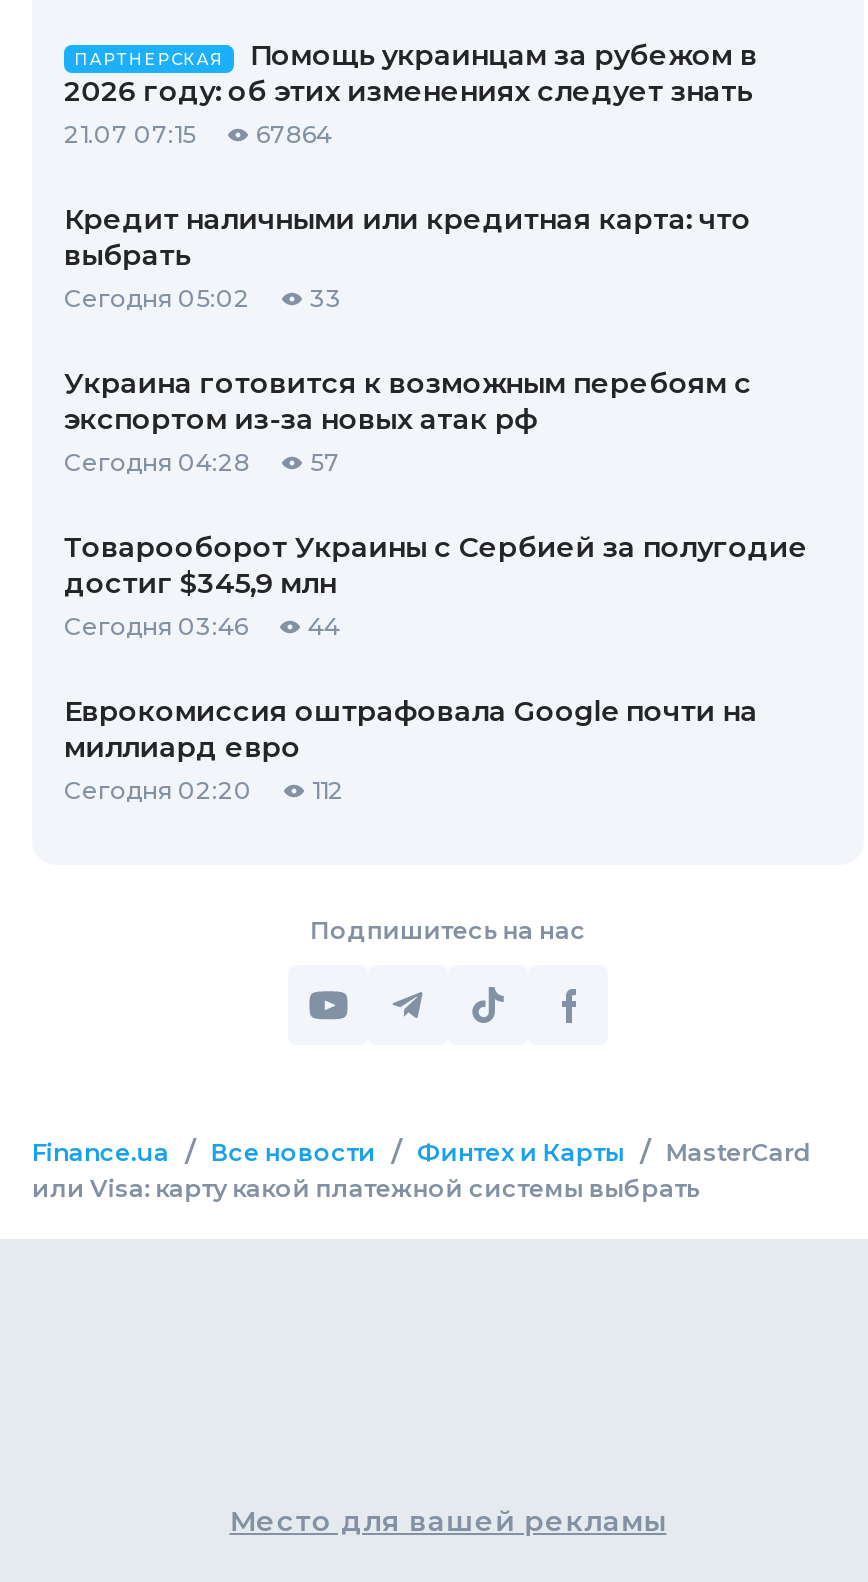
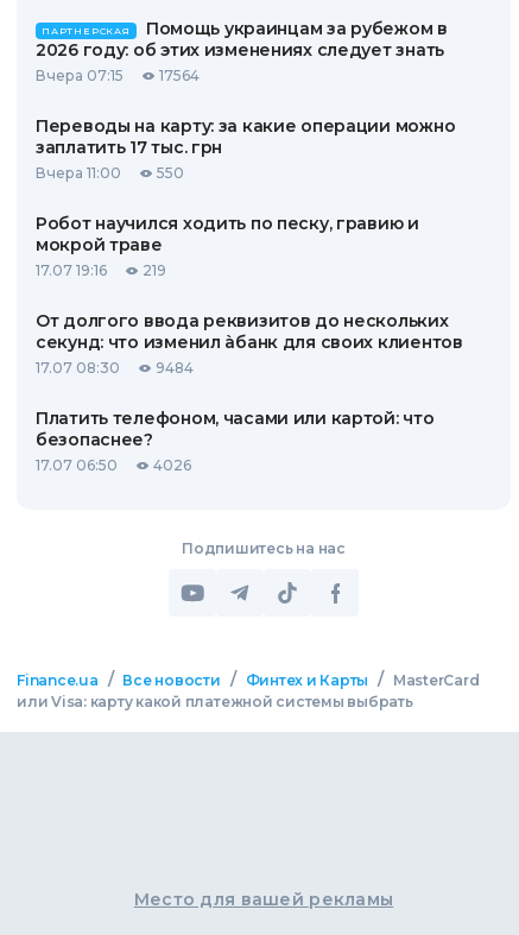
[64,119,332,149] 21.07 07:15 | 67864 -> [36,67,200,84] Вчера 07:15 | 17564
[64,201,751,313] Кредит наличными или кредитная карта: что | выбрать | Сегодня 05:02 | 33 -> [36,115,455,182] Переводы на карту: за какие операции можно | заплатить 17 тыс. грн | Вчера 11:00 | 550
[64,365,752,477] Украина готовится к возможным перебоям с | экспортом из-за новых атак рф | Сегодня 04:28 | 57 -> [36,213,419,279] Робот научился ходить по песку, гравию и | мокрой траве | 17.07 19:16 | 219
[64,529,808,641] Товарооборот Украины с Сербией за полугодие | достиг $345,9 млн | Сегодня 03:46 | 44 -> [36,310,463,377] От долгого ввода реквизитов до нескольких | секунд: что изменил àбанк для своих клиентов | 17.07 08:30 | 9484
[64,693,758,805] Еврокомиссия оштрафовала Google почти на | миллиард евро | Сегодня 02:20 | 112 -> [36,408,434,474] Платить телефоном, часами или картой: что | безопаснее? | 17.07 06:50 | 4026

